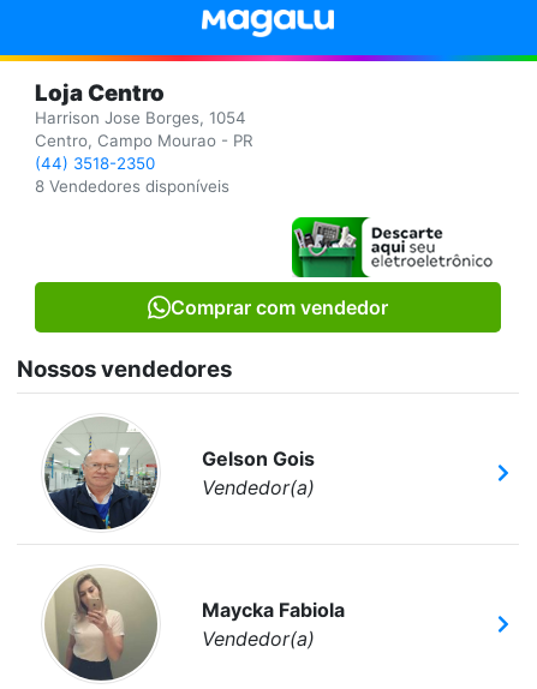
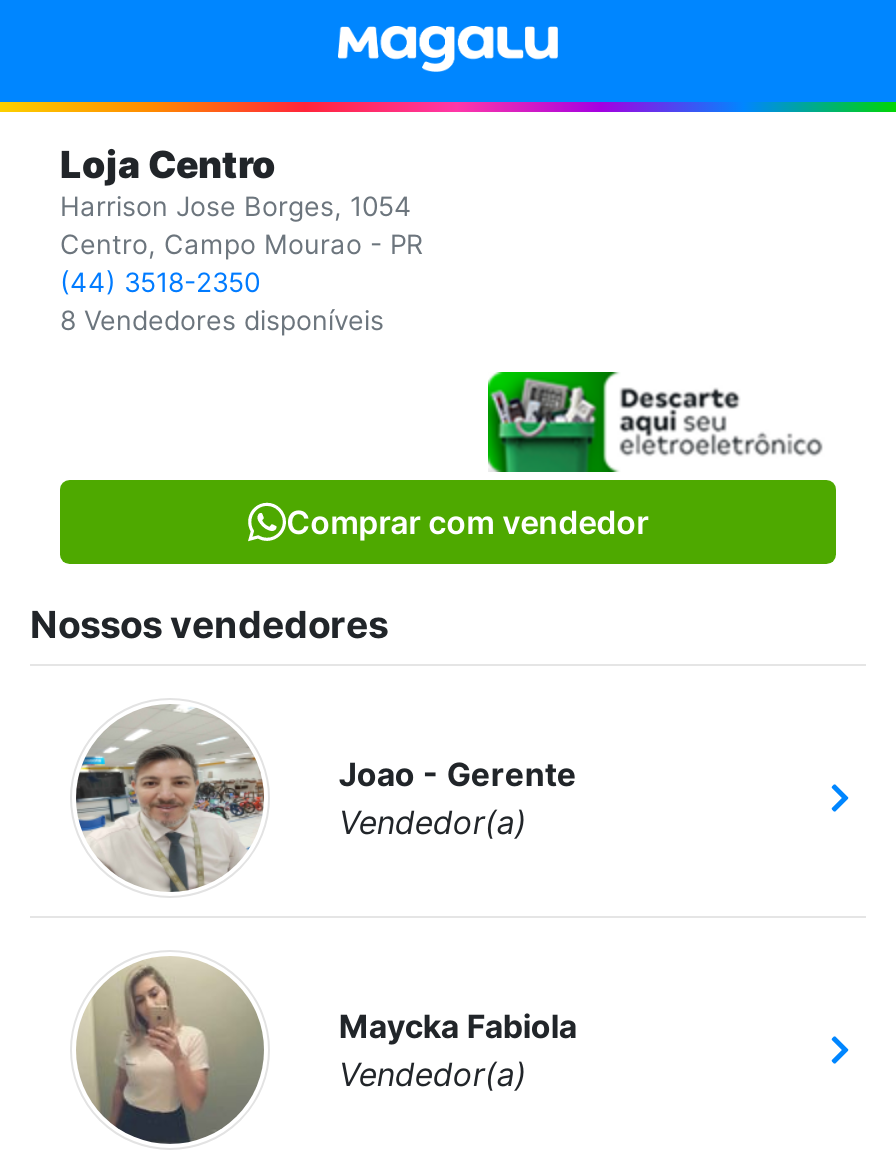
[46,418,315,529] [image] | Gelson Gois -> [76,708,577,892] [image] | Joao - Gerente

